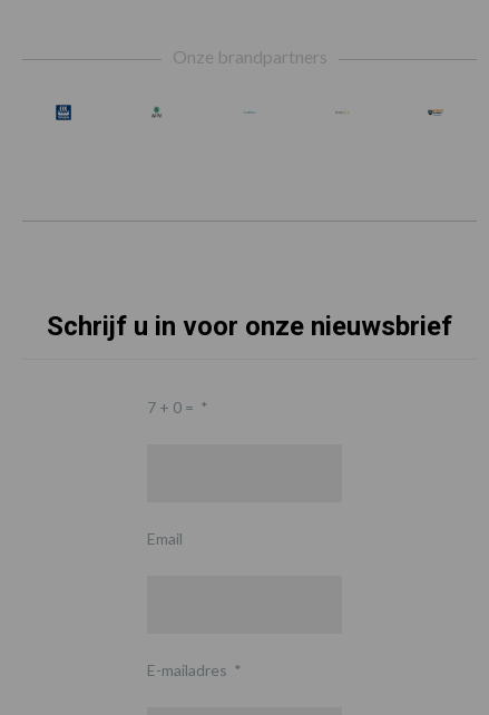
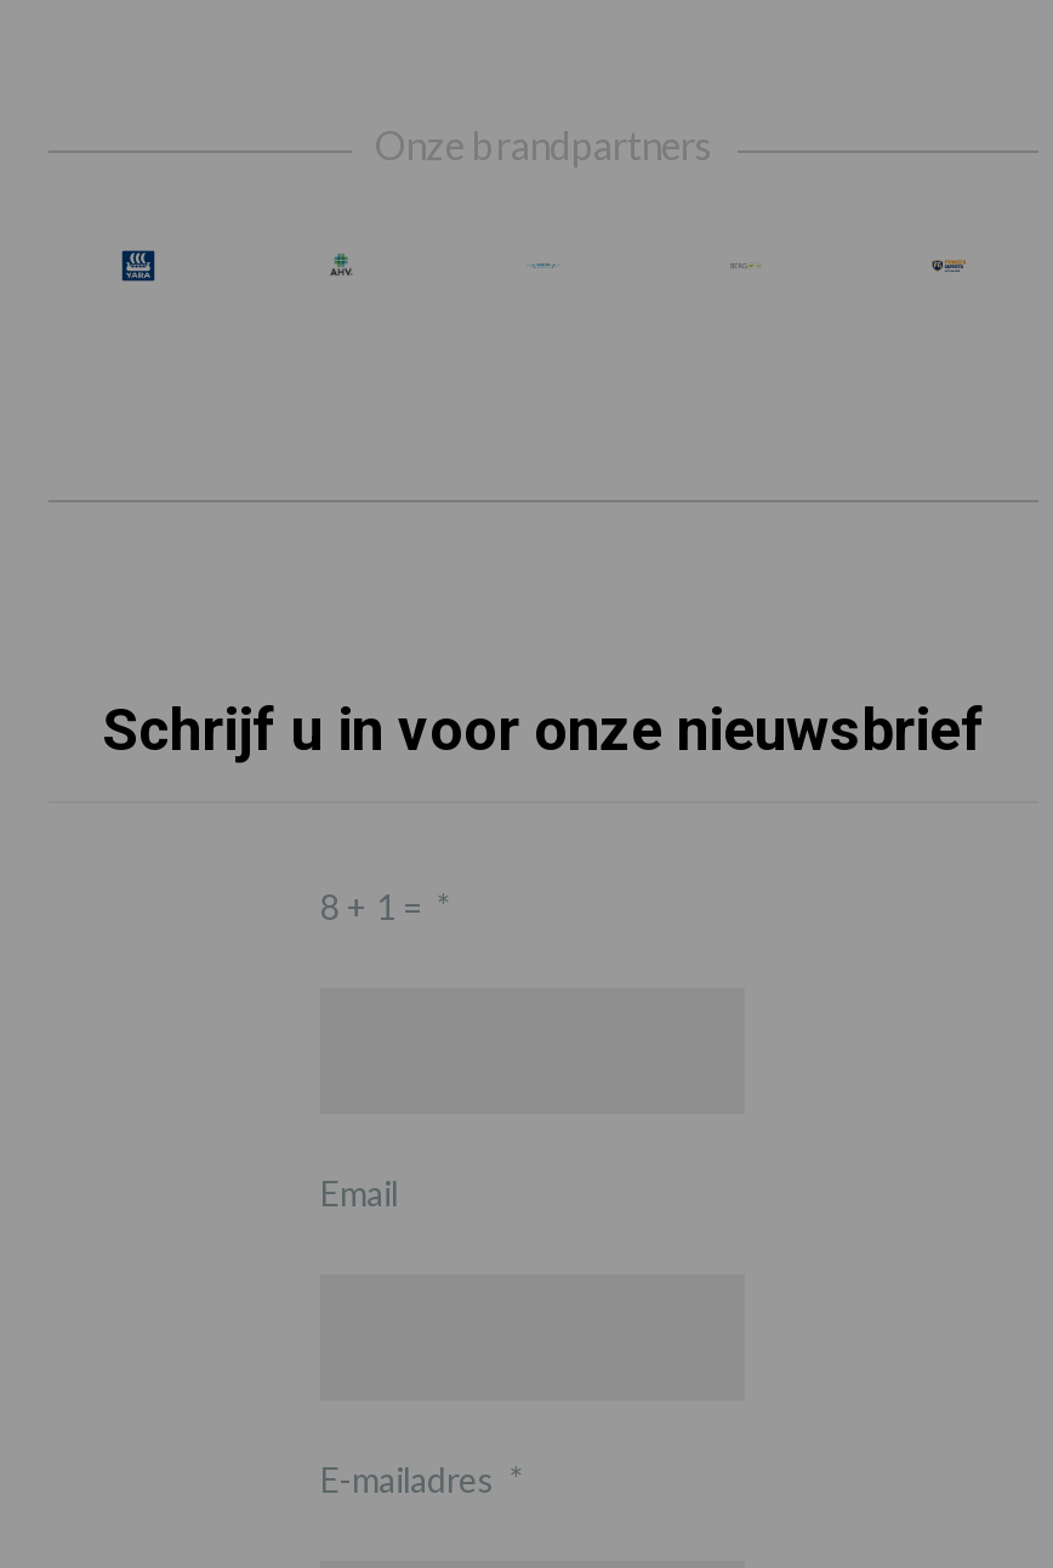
[147,397,208,416] 7 + 0 = * -> [320,887,454,928] 8 + 1 = *

